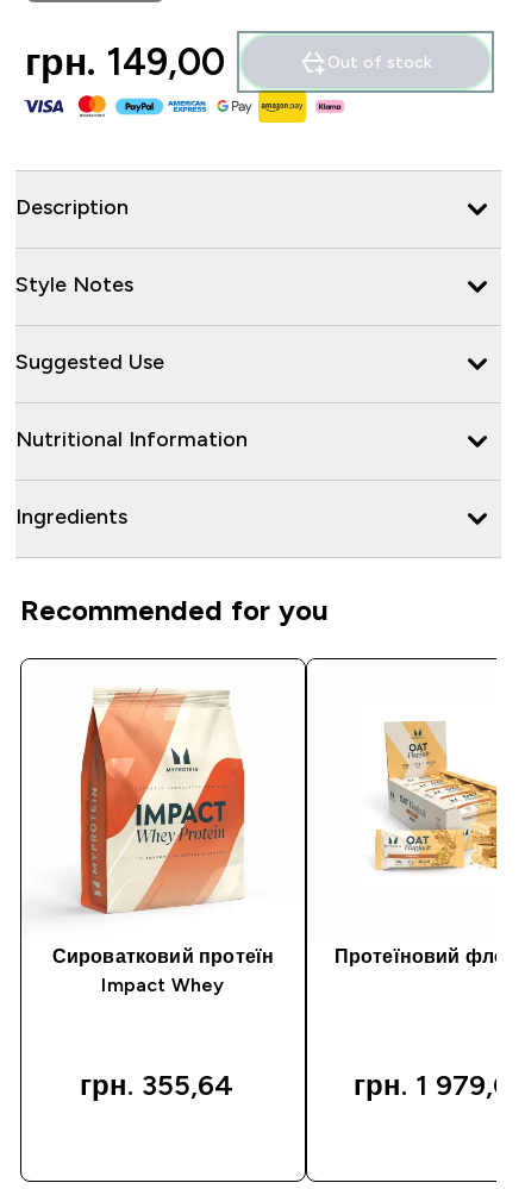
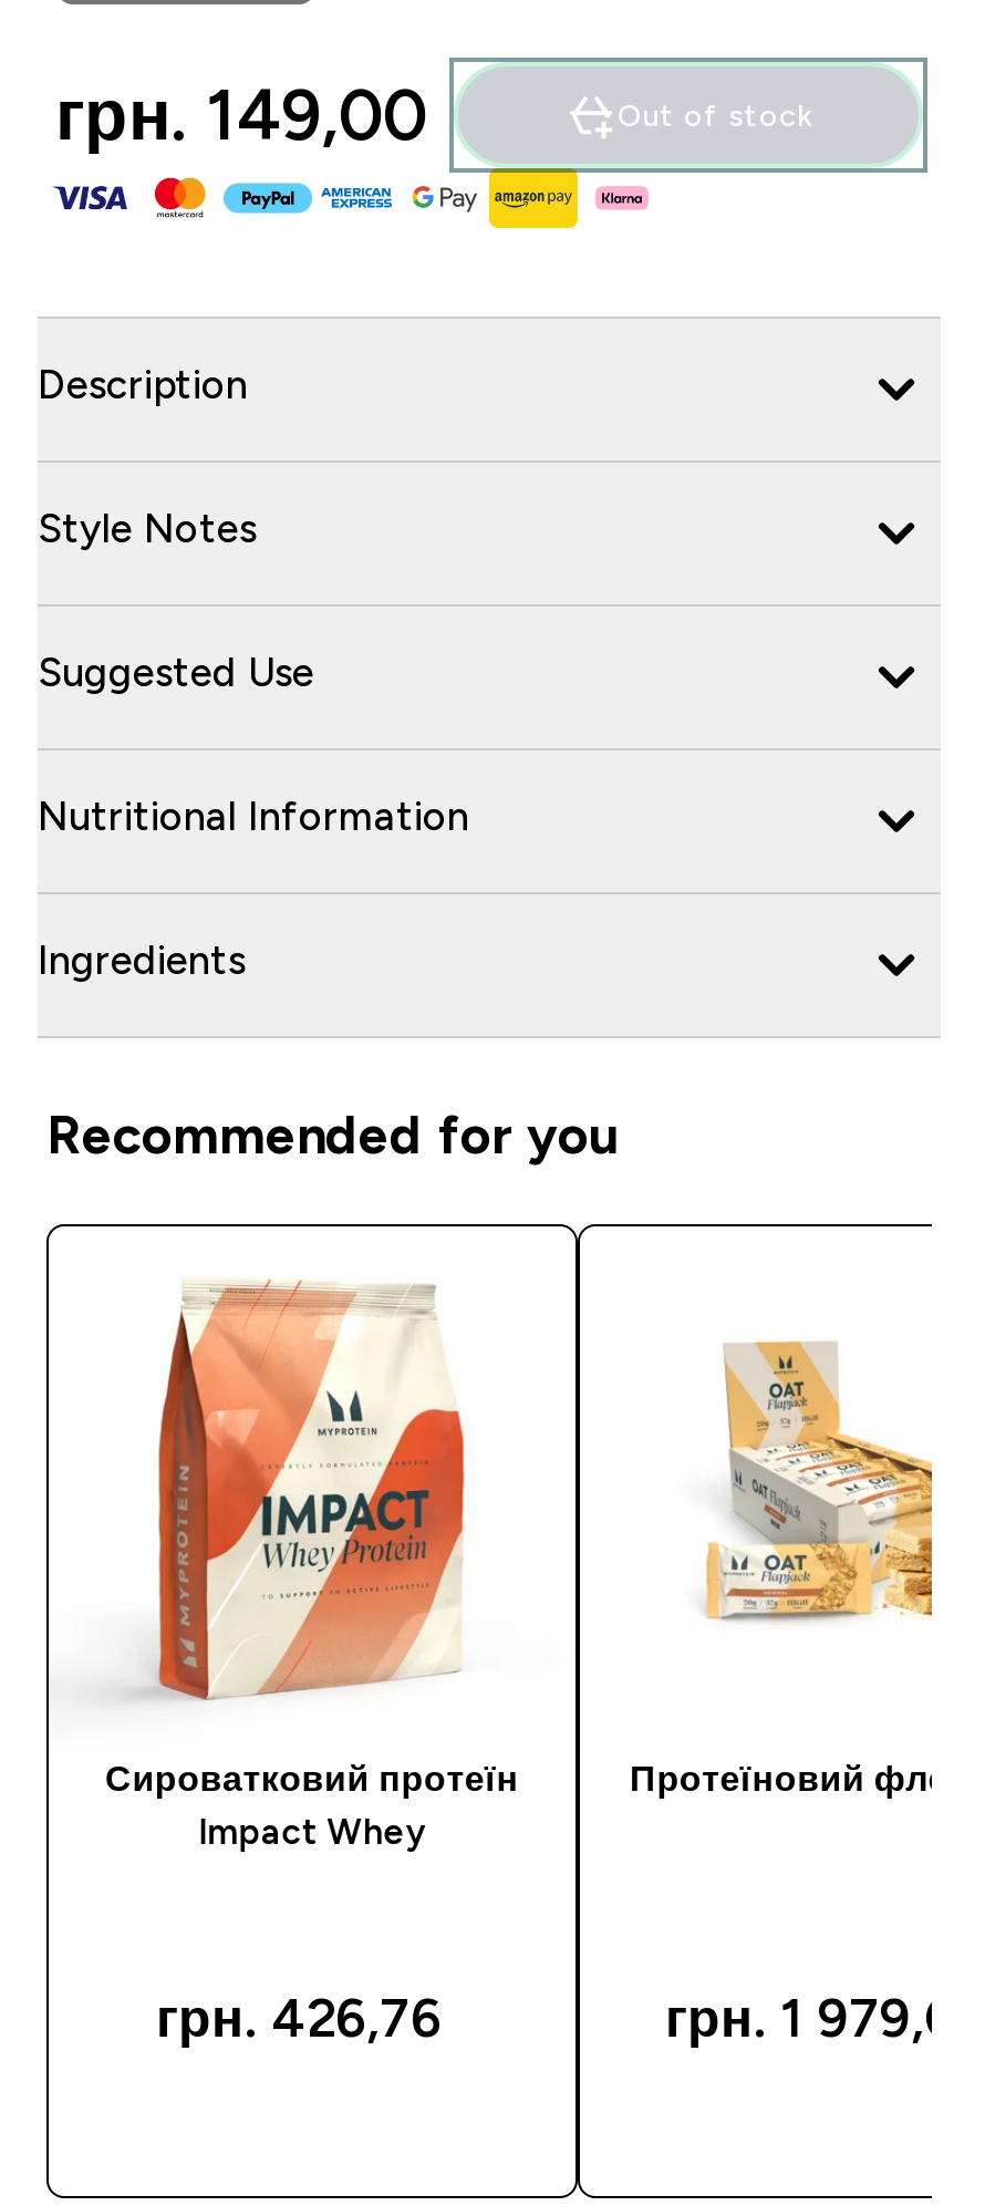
[79,1068,233,1101] грн. 355,64 -> [156,1987,442,2047] грн. 426,76

